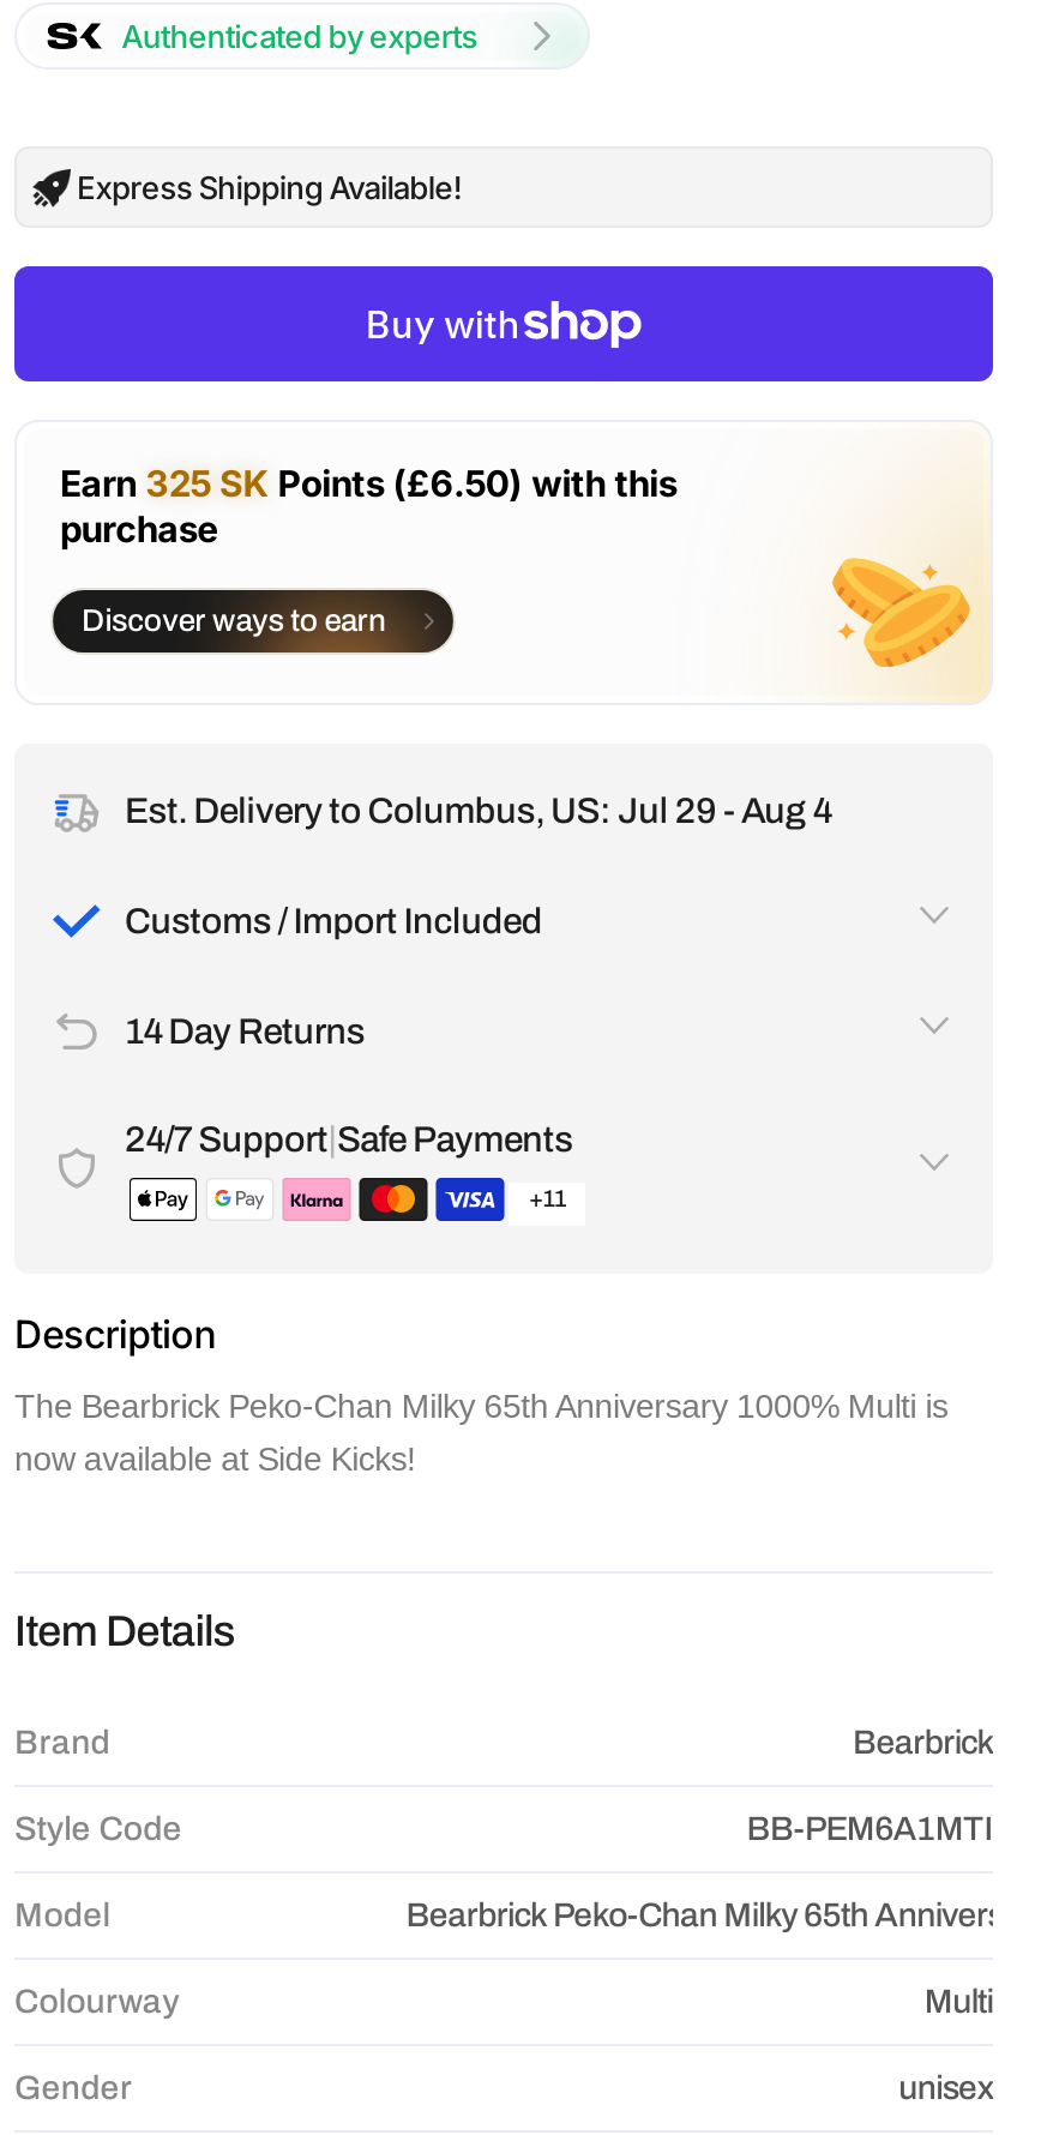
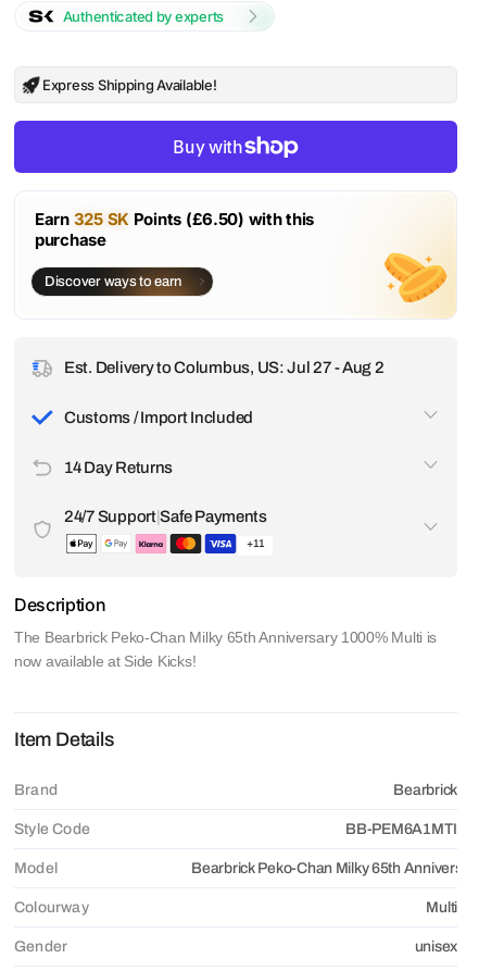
[125,792,831,830] Est. Delivery to Columbus, US: Jul 29 - Aug 4 -> [64,359,384,376] Est. Delivery to Columbus, US: Jul 27 - Aug 2

